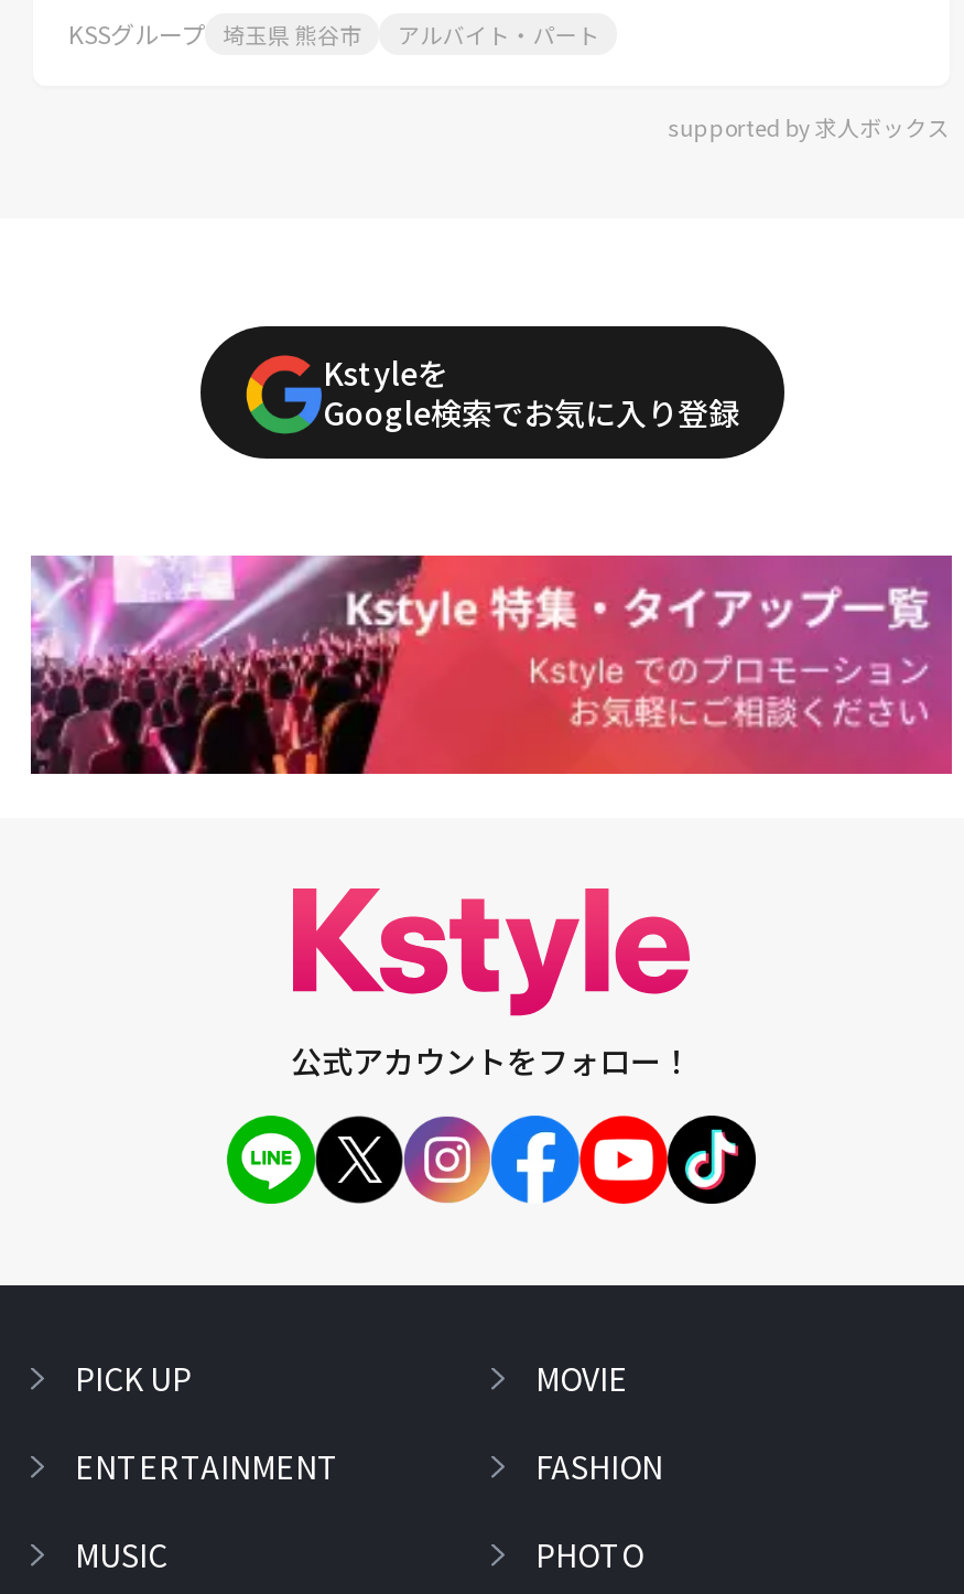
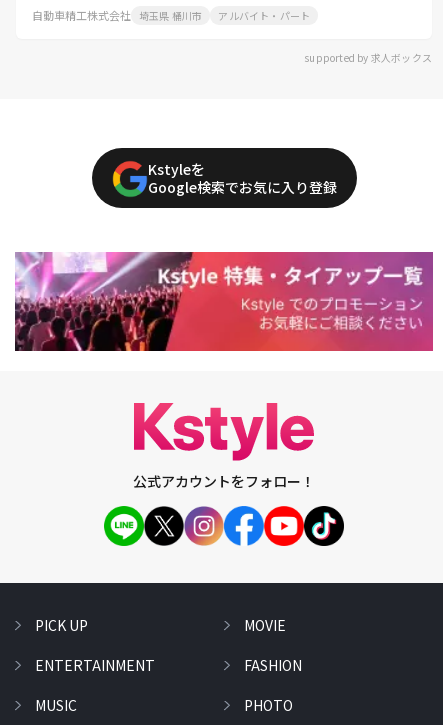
[68,16,362,51] KSSグループ 埼玉県 熊谷市 -> [32,7,202,23] 自動車精工株式会社 埼玉県 桶川市

